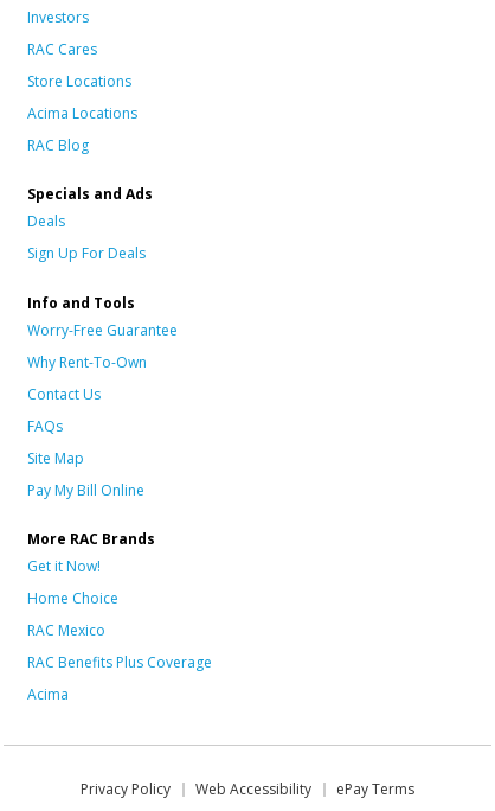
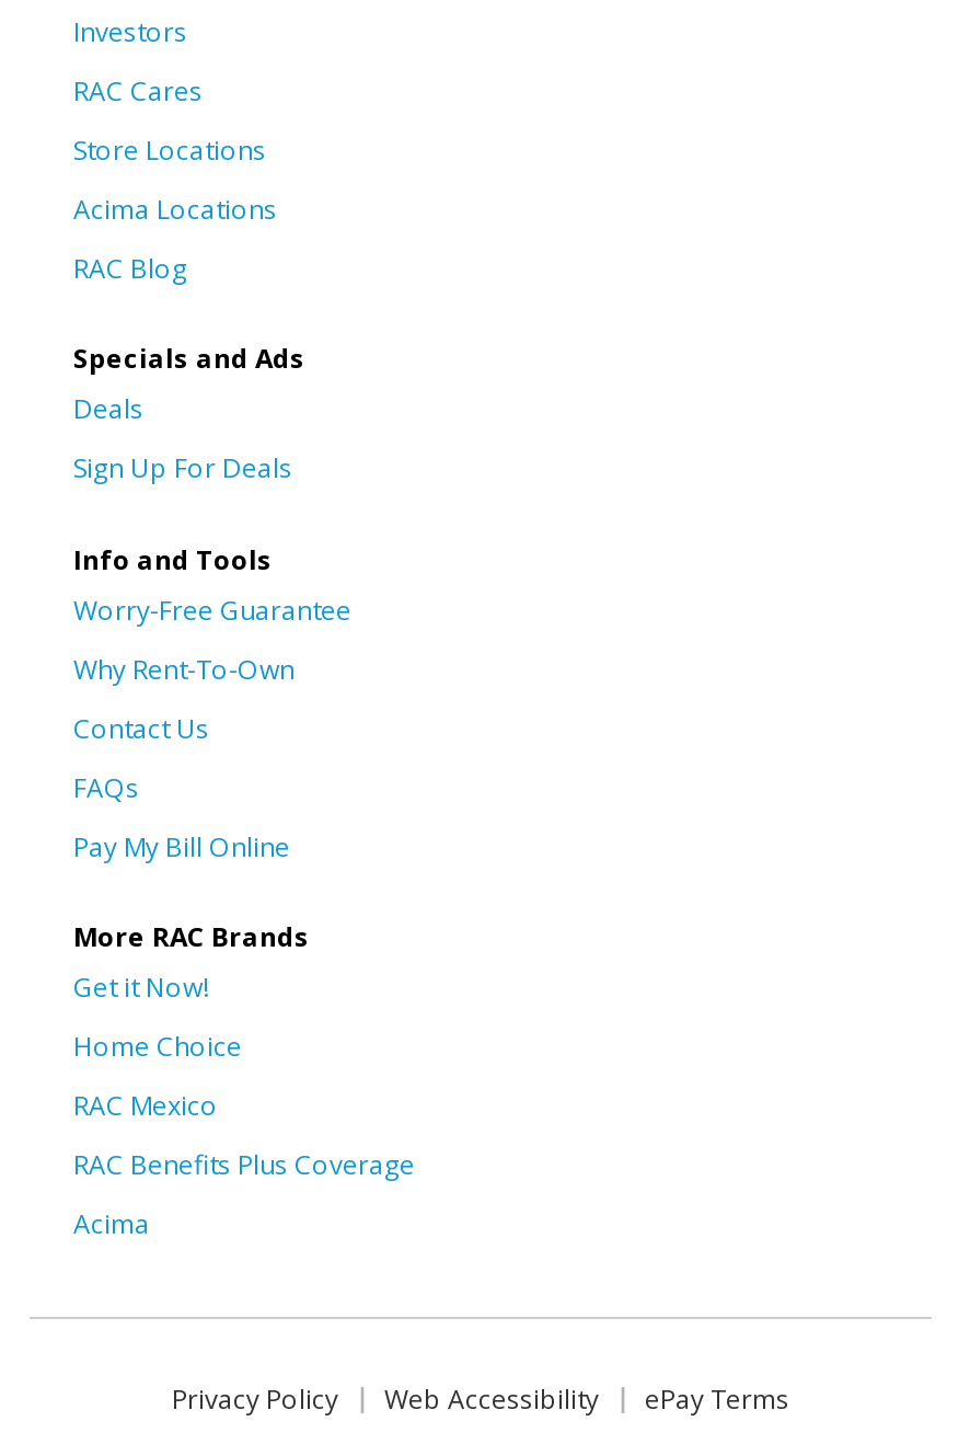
[27,448,84,468] Site Map -> none

